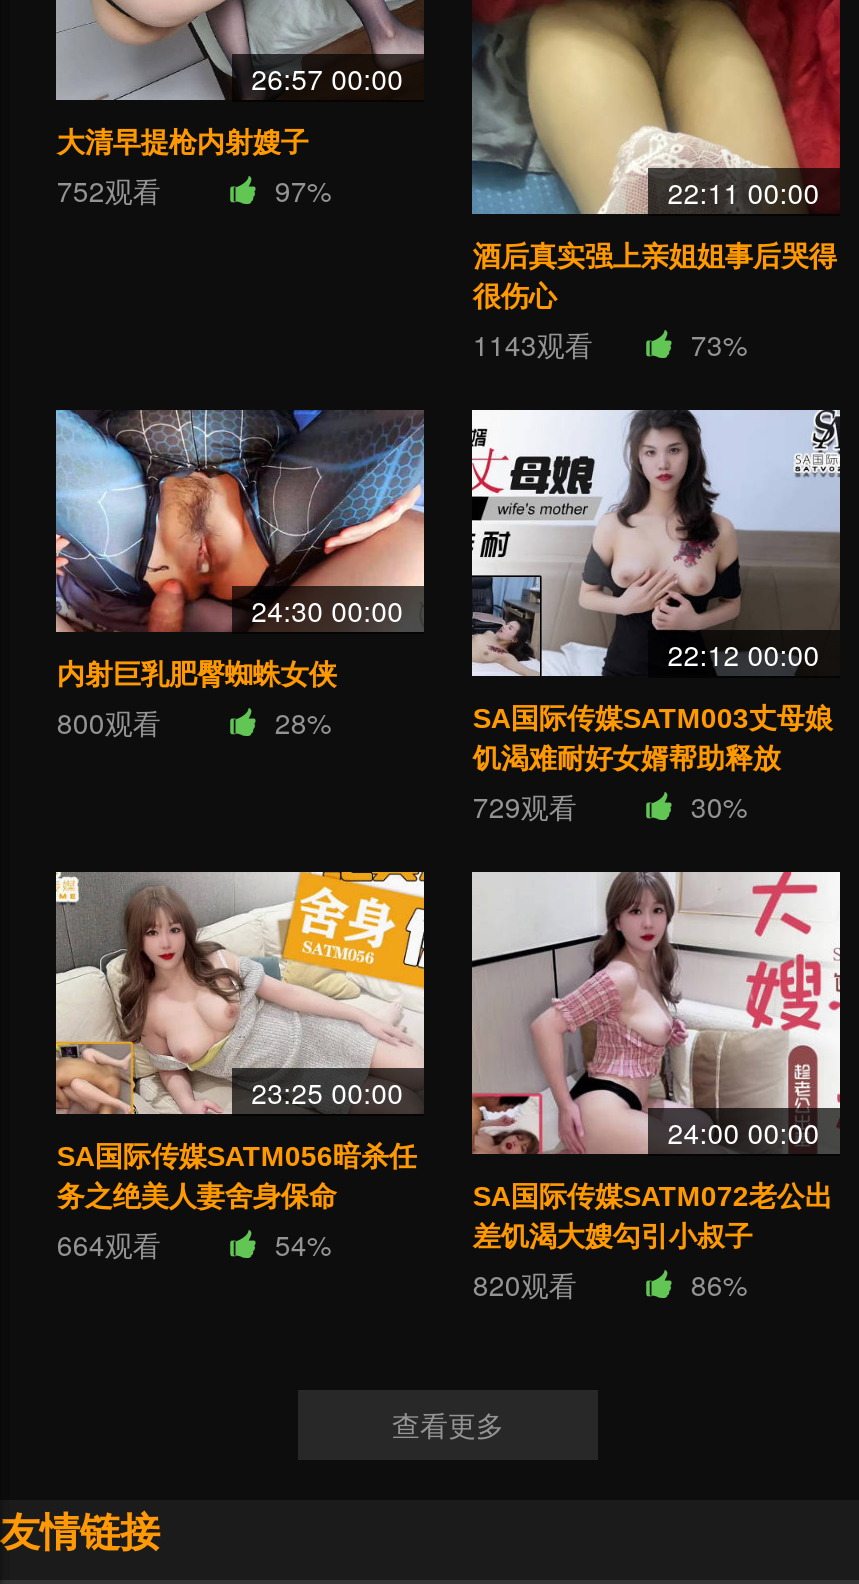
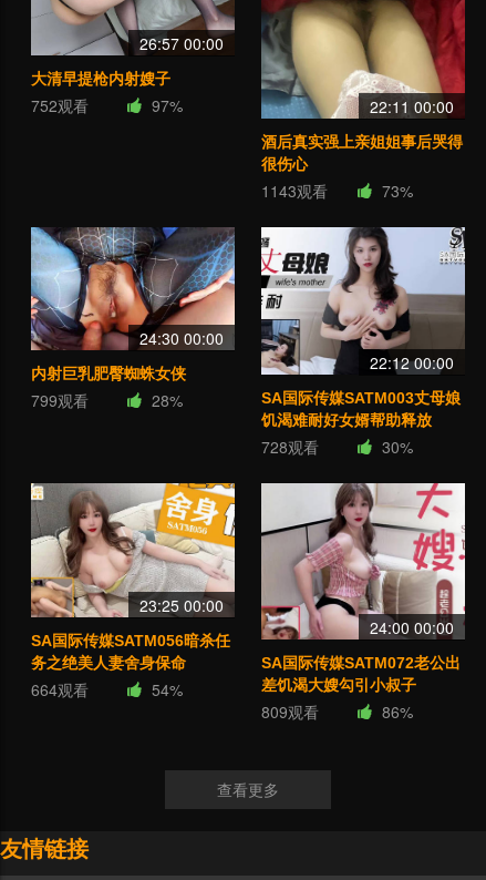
[57,703,161,743] 800观看 -> [31,389,89,412] 799观看
[473,786,577,826] 729观看 -> [262,436,319,458] 728观看
[473,1265,577,1305] 820观看 -> [262,701,319,723] 809观看

